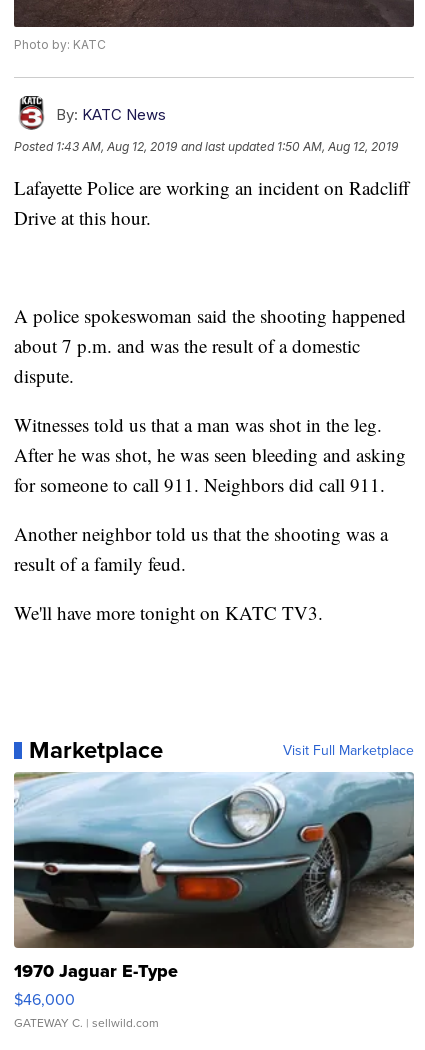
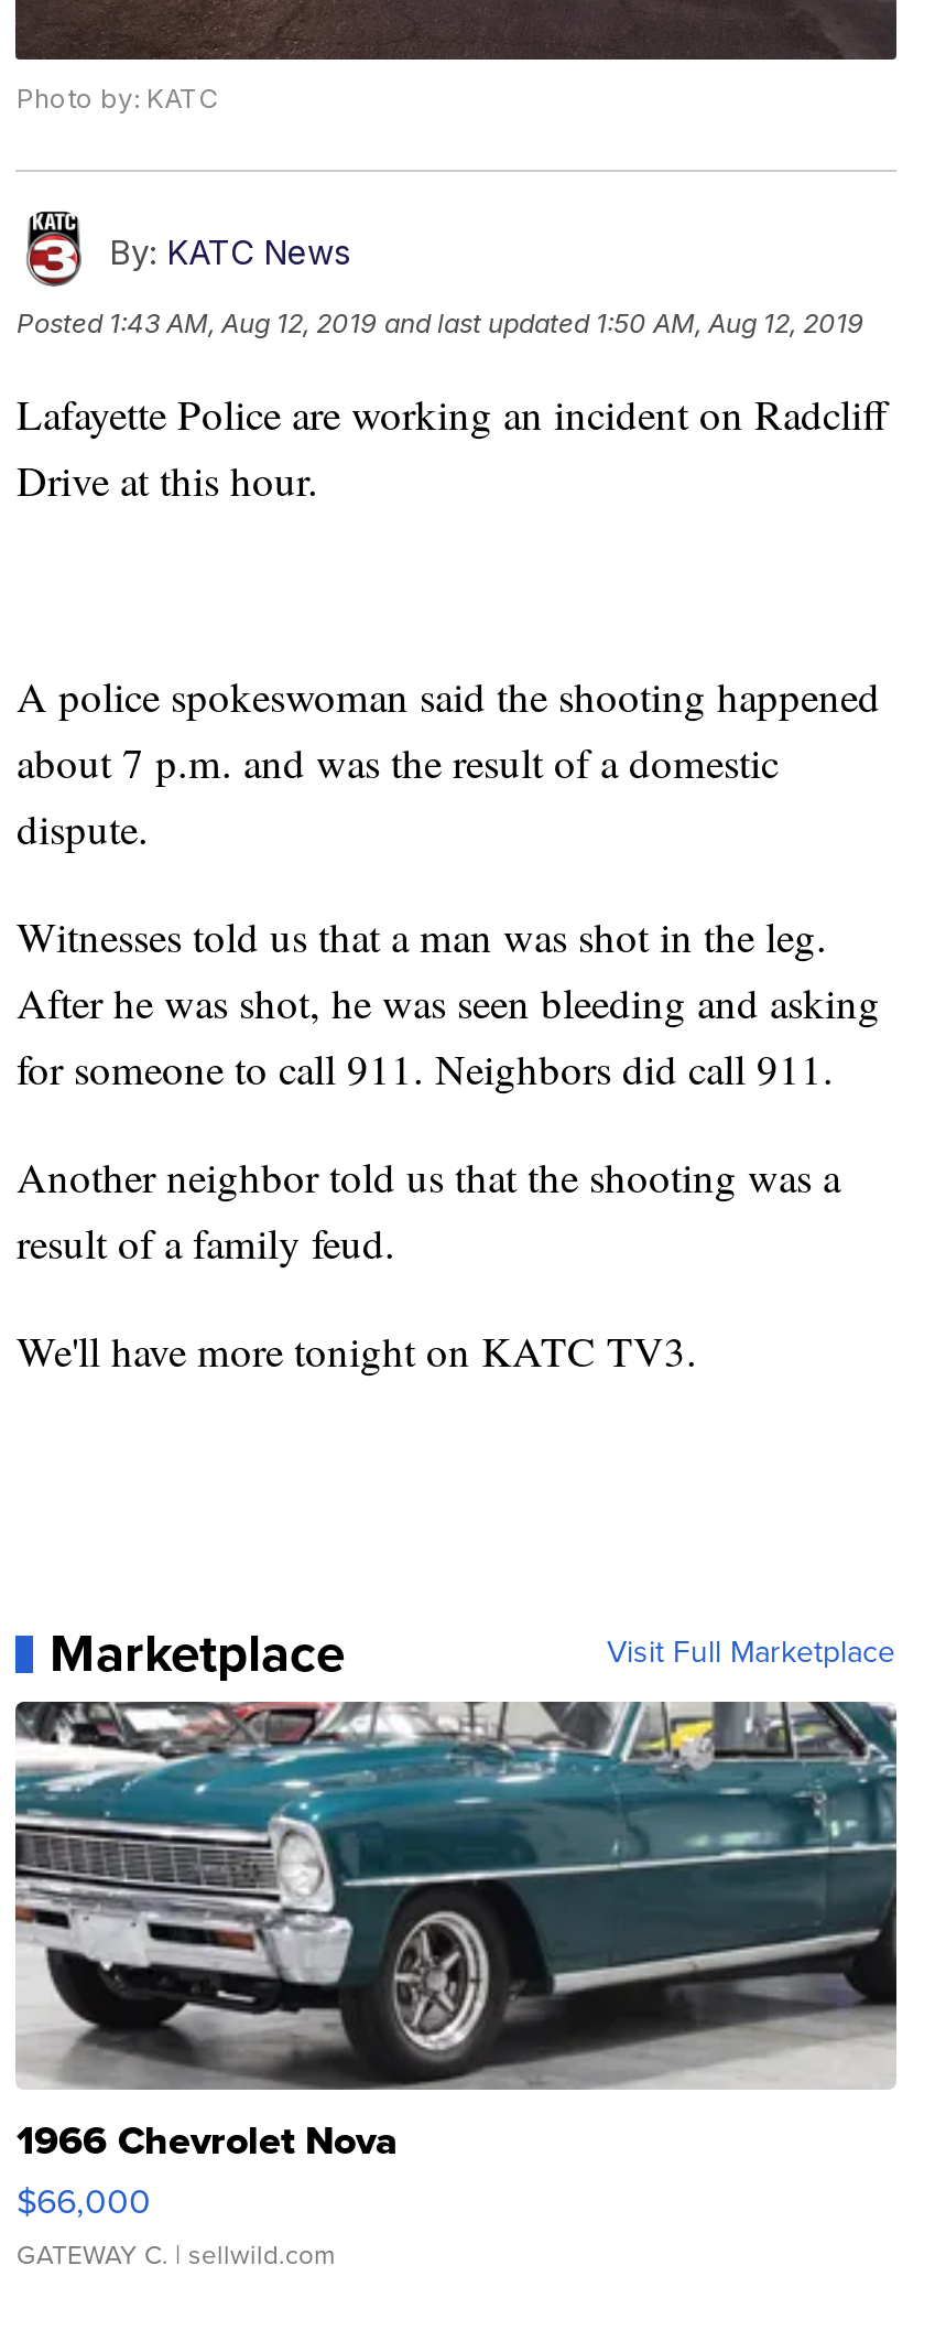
[13,772,414,1010] [image] | 1970 Jaguar E-Type | $46,000 -> [13,1700,896,2227] [image] | 1966 Chevrolet Nova | $66,000

